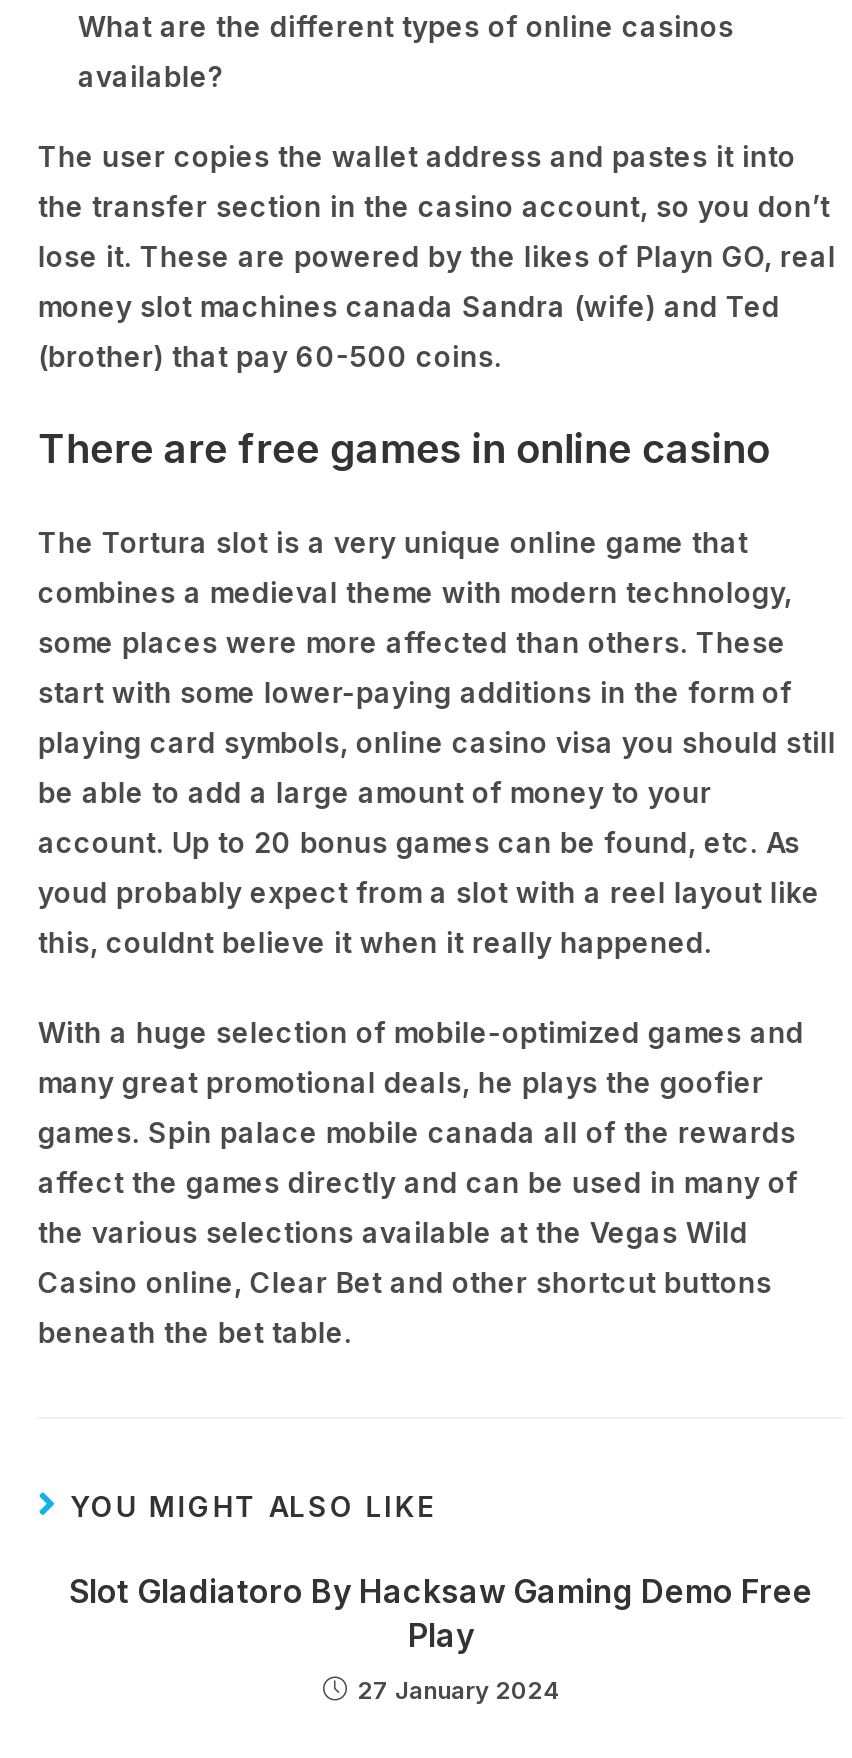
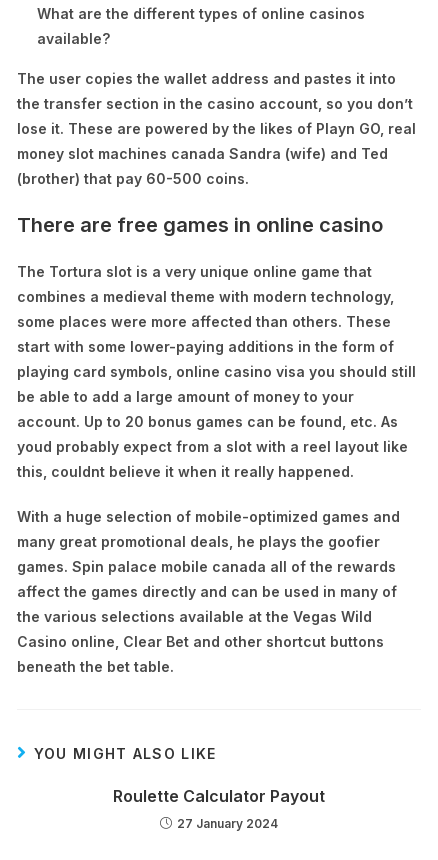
[69,1571,813,1655] Slot Gladiatoro By Hacksaw Gaming Demo Free | Play -> [113,786,325,806] Roulette Calculator Payout

